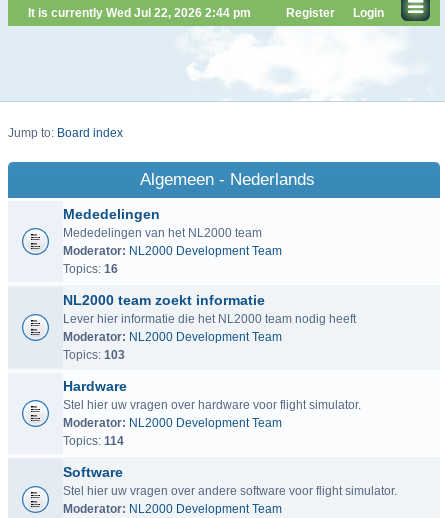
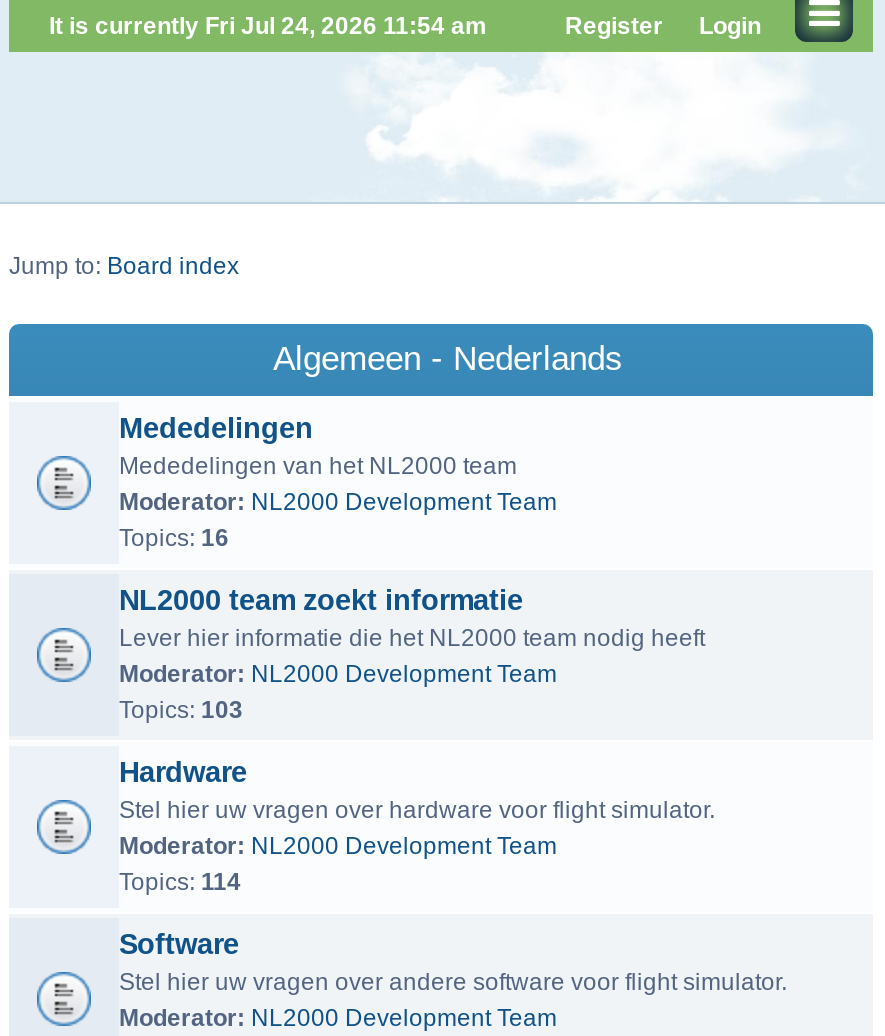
[28,6,251,20] It is currently Wed Jul 22, 2026 2:44 pm -> [49,12,487,40] It is currently Fri Jul 24, 2026 11:54 am

